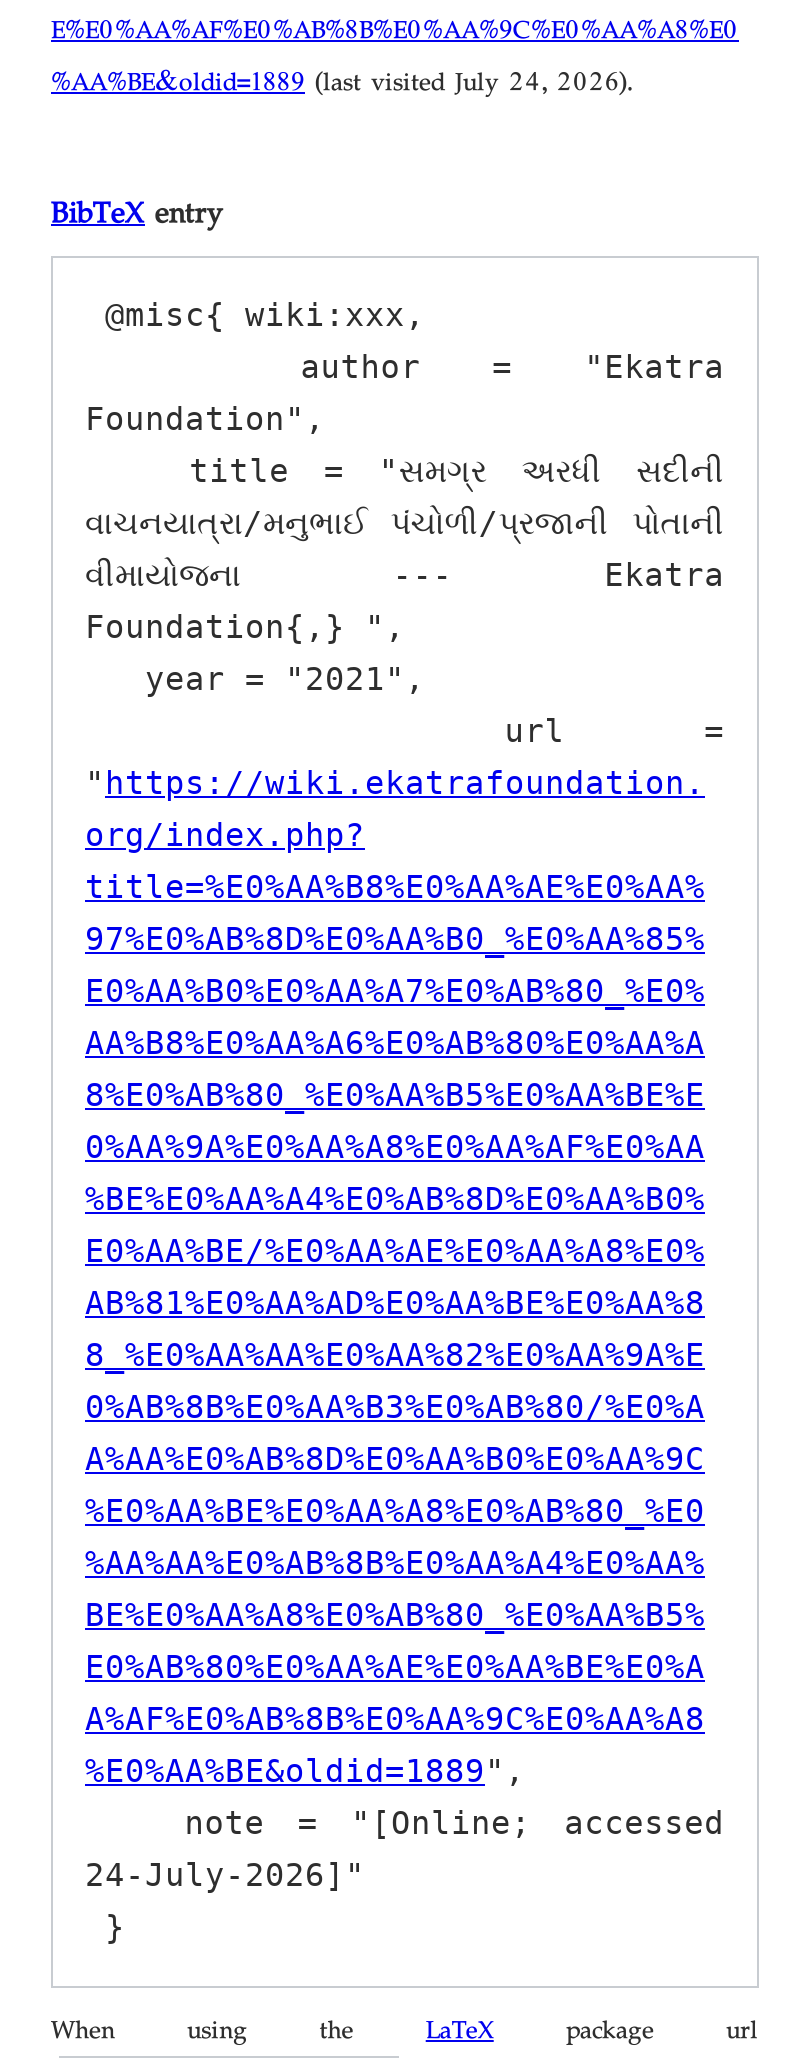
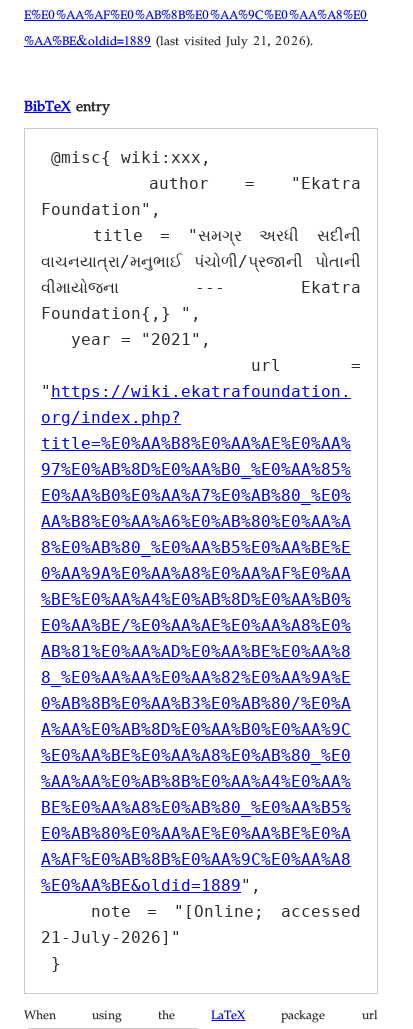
[51,59,633,101] %AA%BE&oldid=1889 (last visited July 24, 2026). -> [24,30,313,51] %AA%BE&oldid=1889 (last visited July 21, 2026).
[85,1856,365,1894] 24-July-2026]" -> [41,928,181,947] 21-July-2026]"

